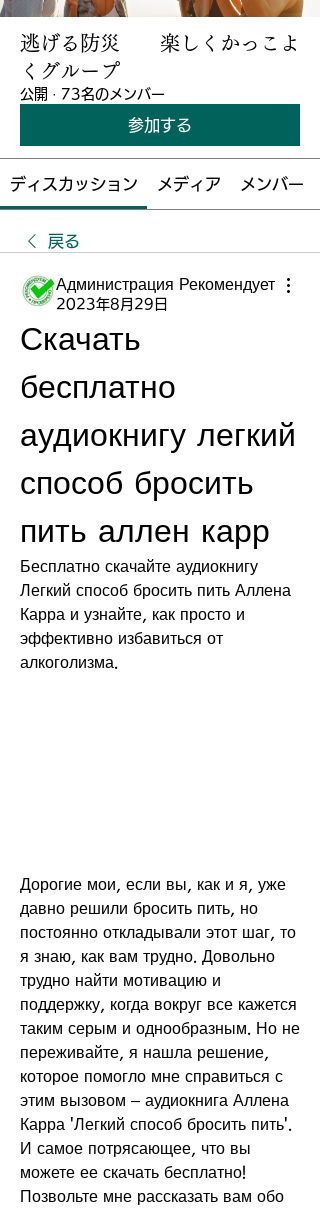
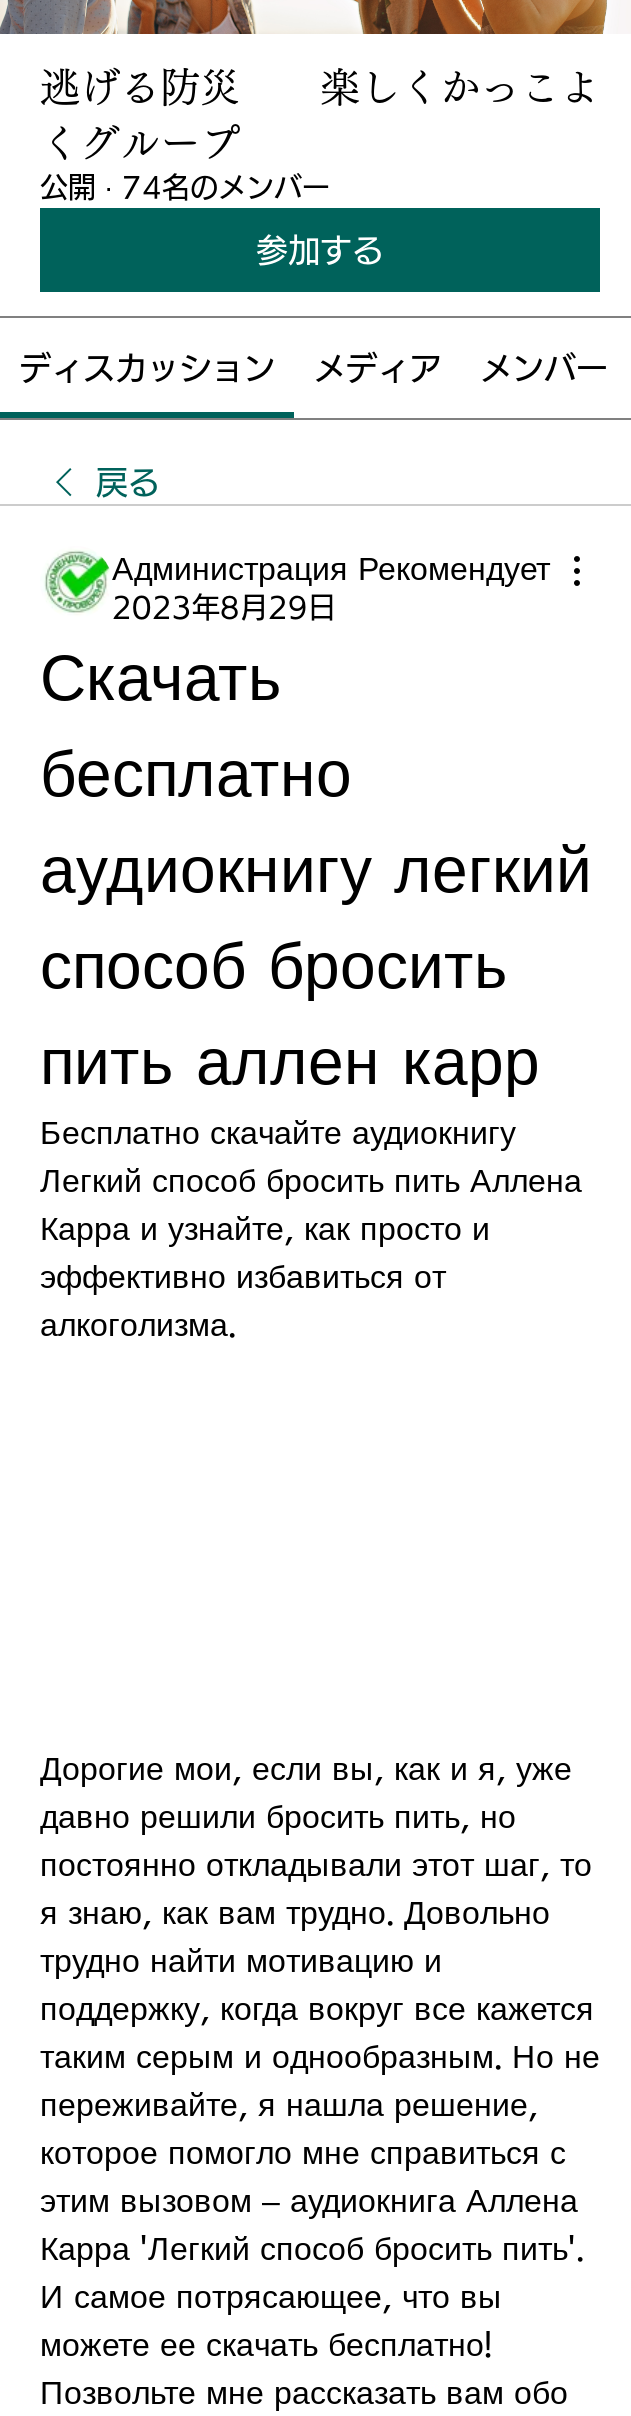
[20,87,165,101] 公開 · 73名のメンバー -> [40,174,330,202] 公開 · 74名のメンバー

